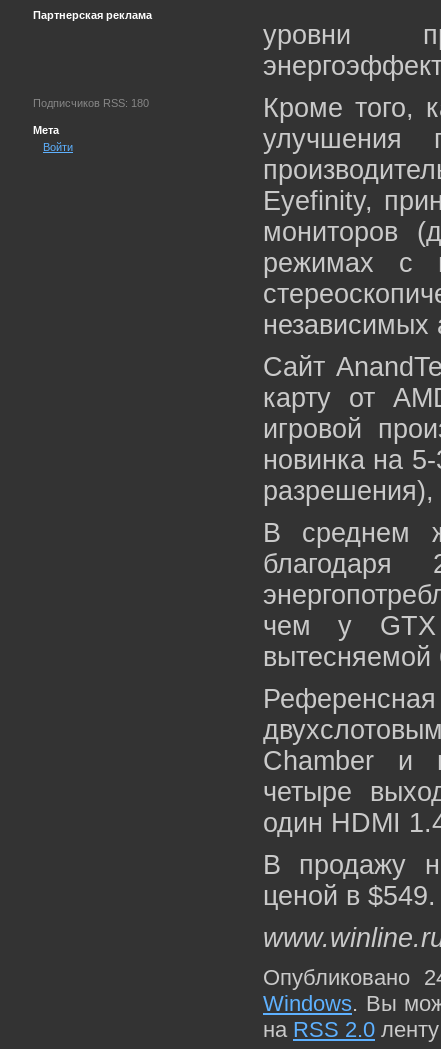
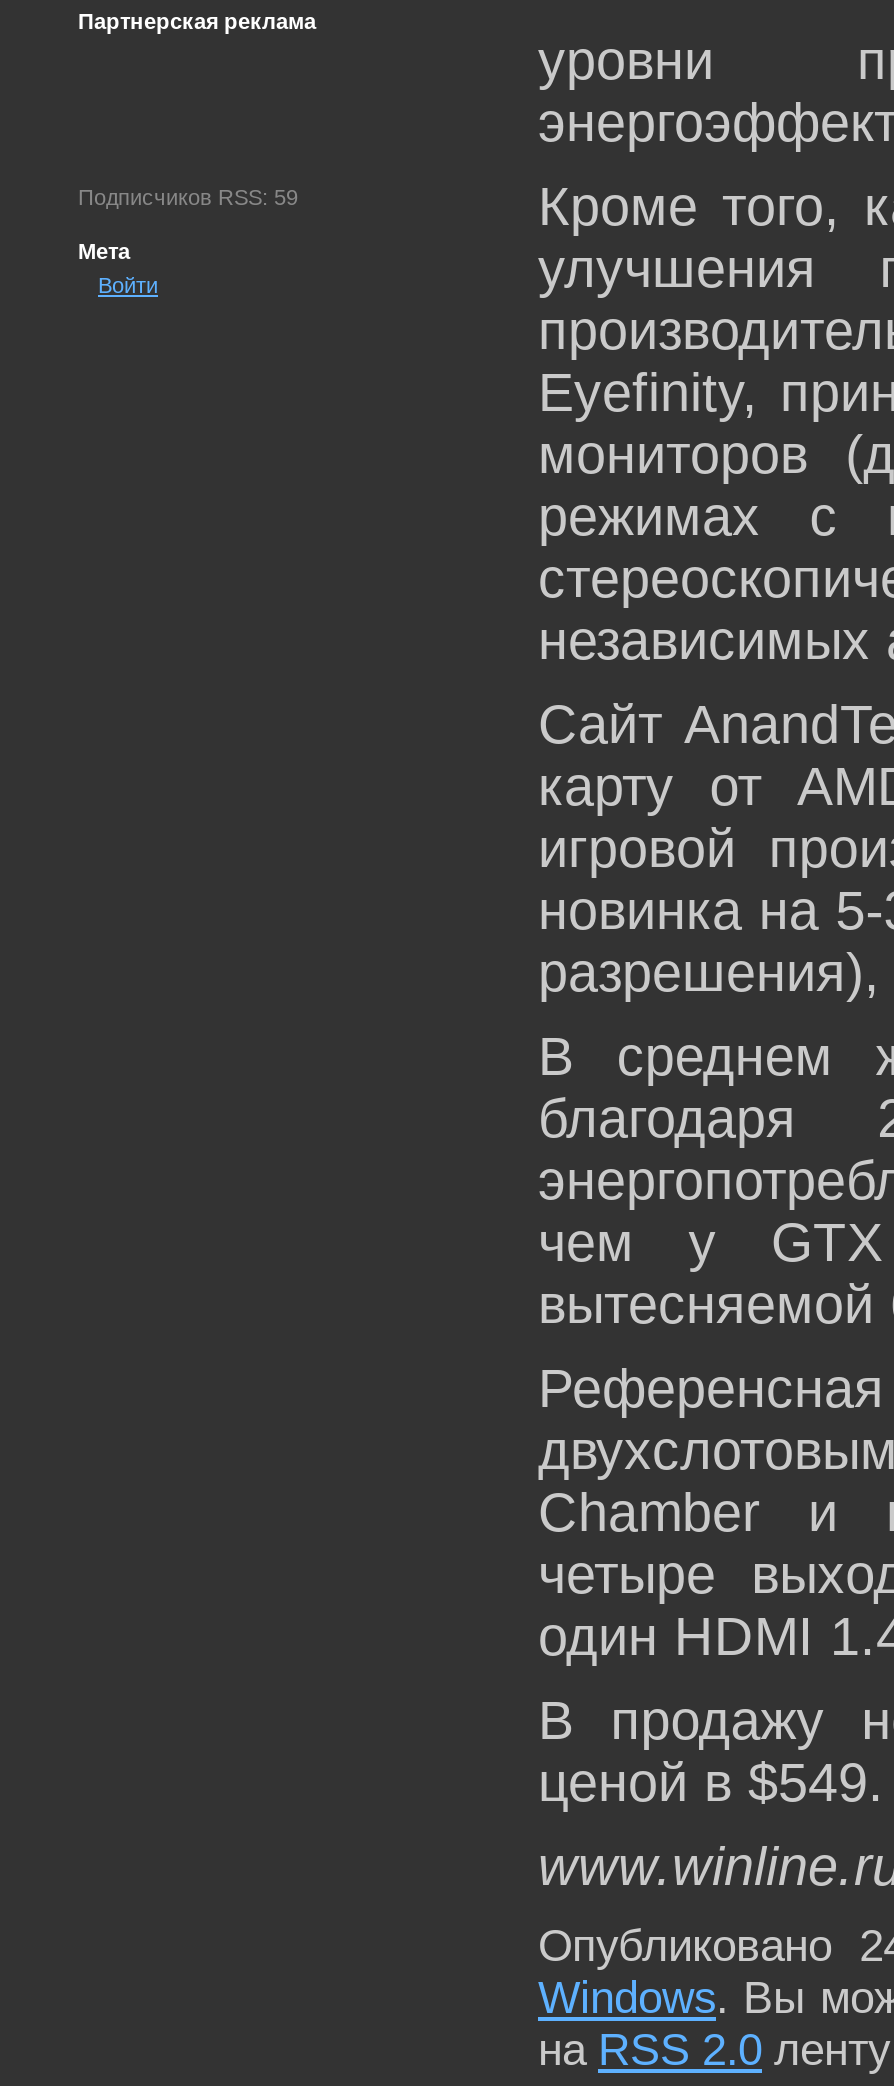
[33,97,149,109] Подписчиков RSS: 180 -> [78,185,298,209] Подписчиков RSS: 59

